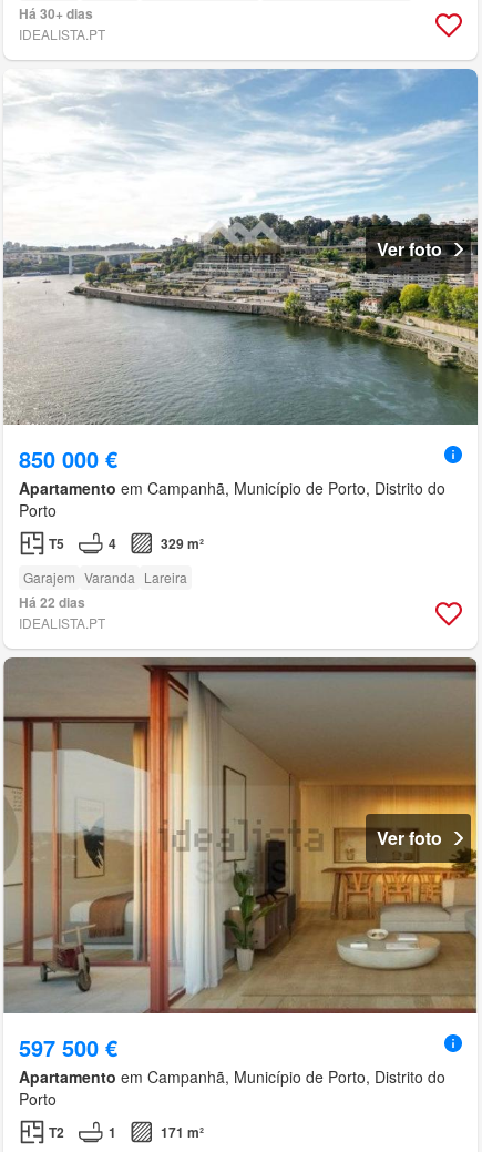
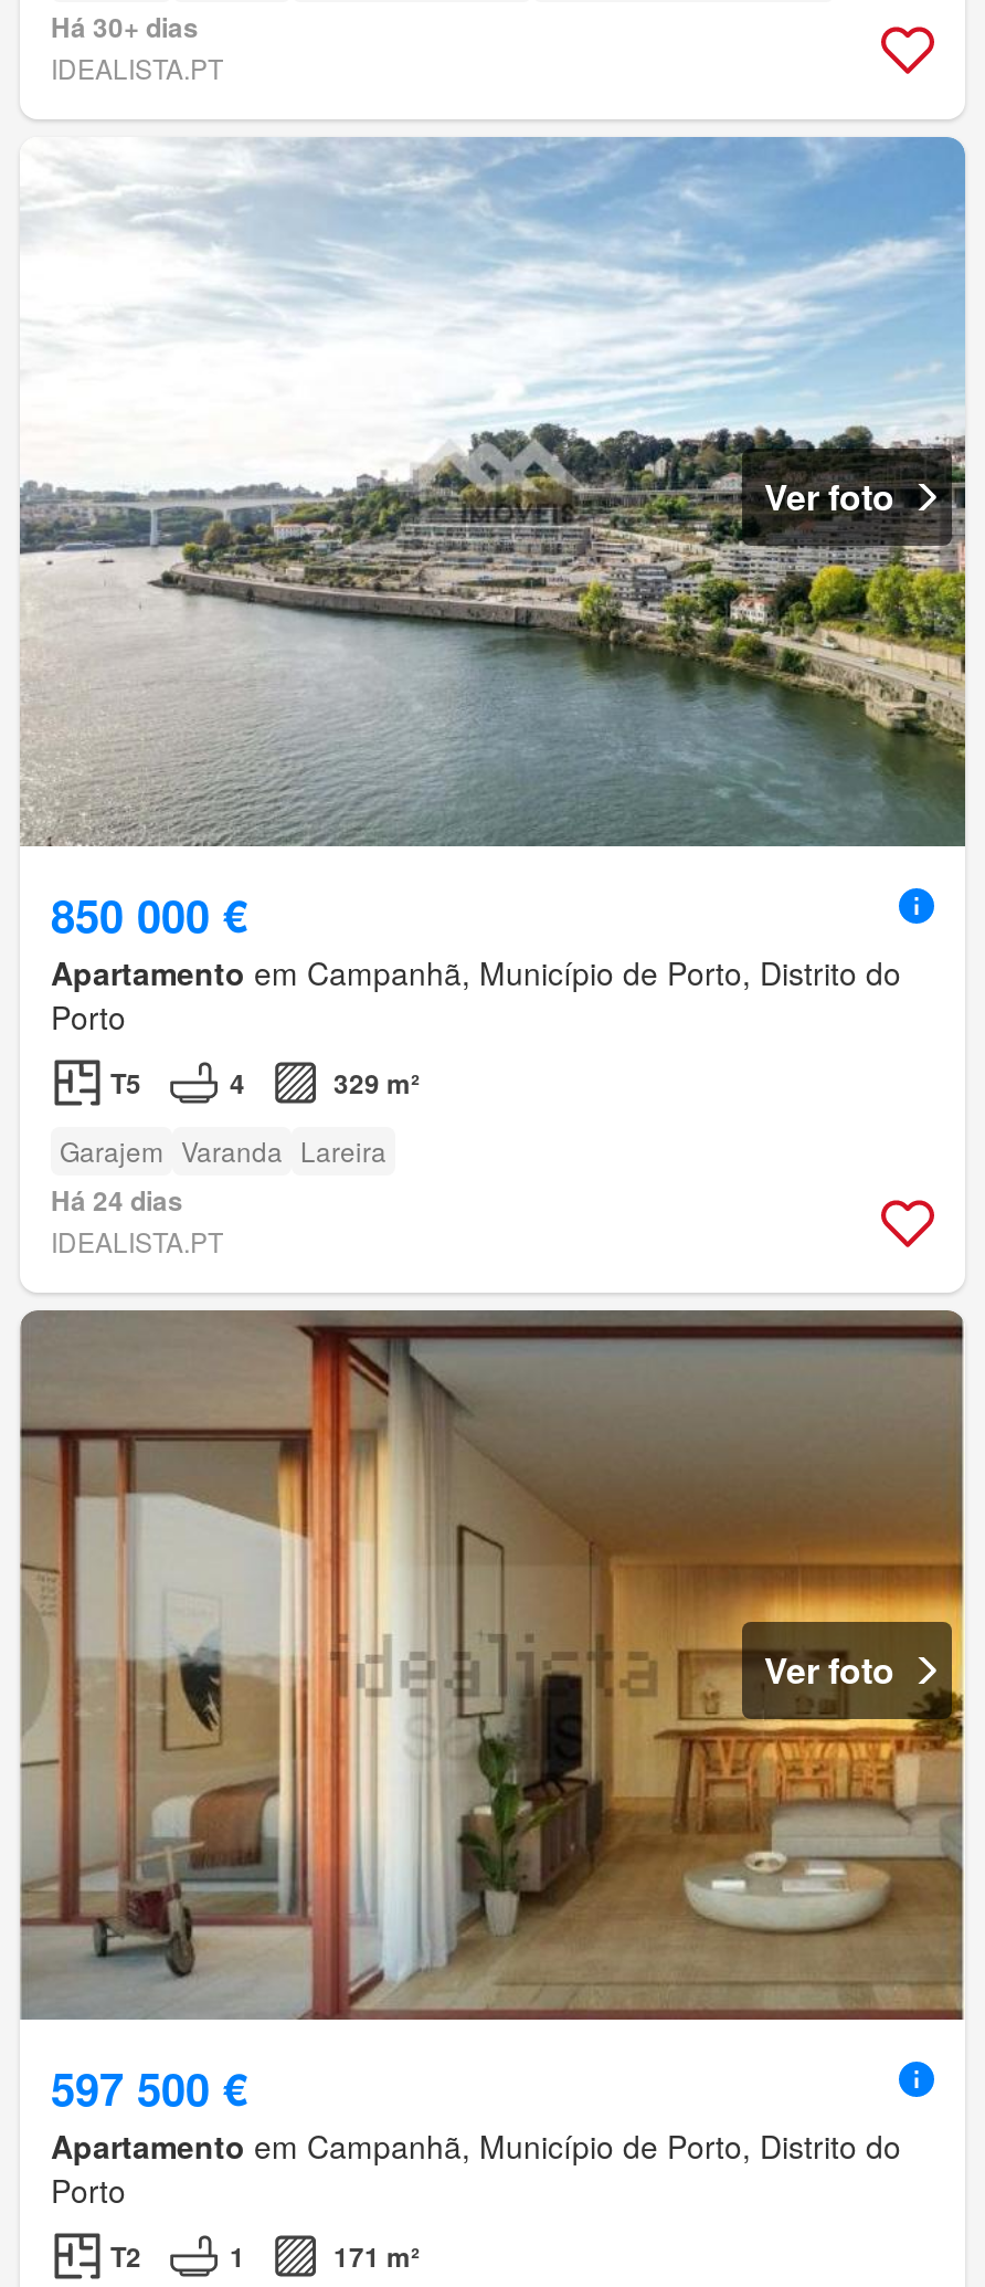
[19,593,85,612] Há 22 dias -> [51,1181,183,1221] Há 24 dias

